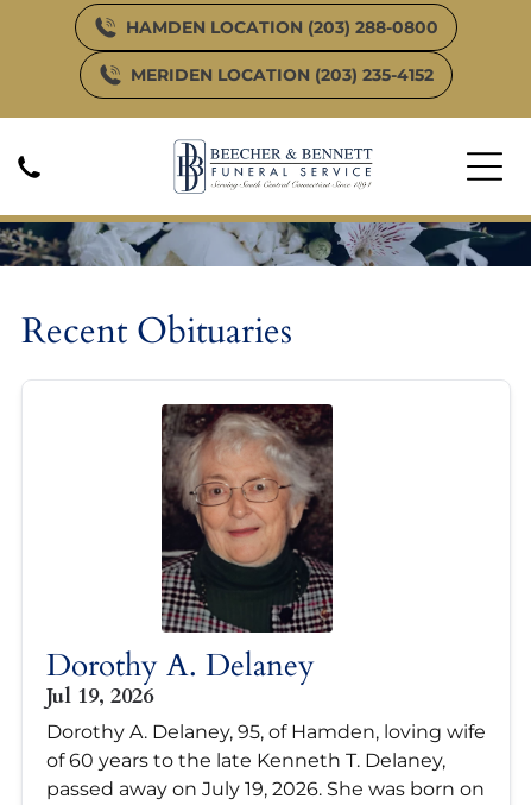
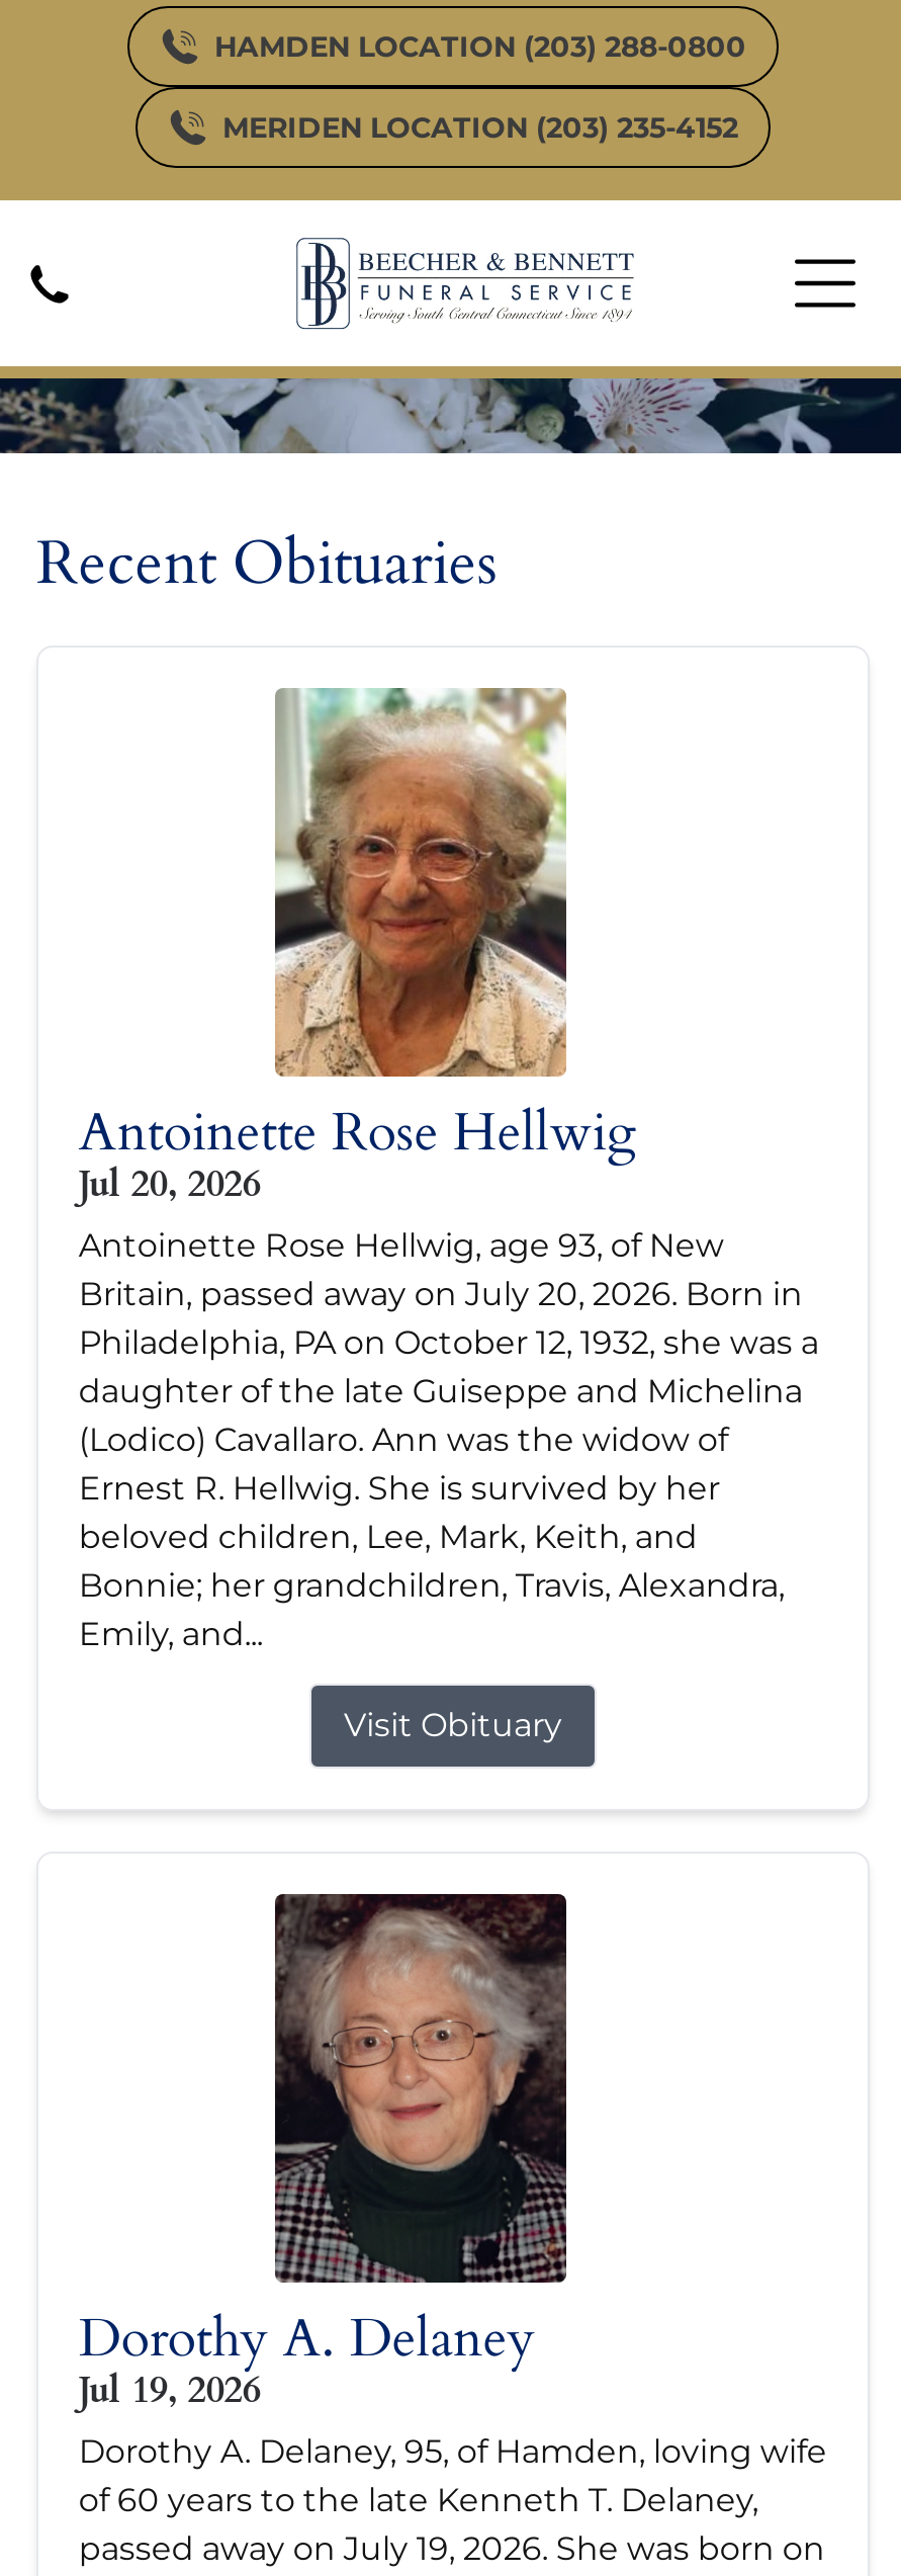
none -> [79,686,819,1744] [image] | Antoinette Rose Hellwig | Jul 20, 2026 | Antoinette Rose Hellwig, age 93, of New | Britain, passed away on July 20, 2026. Born in | Philadelphia, PA on October 12, 1932, she was a | daughter of the late Guiseppe and Michelina | (Lodico) Cavallaro. Ann was the widow of | Ernest R. Hellwig. She is survived by her | beloved children, Lee, Mark, Keith, and | Bonnie; her grandchildren, Travis, Alexandra, | Emily, and... | Visit Obituary

